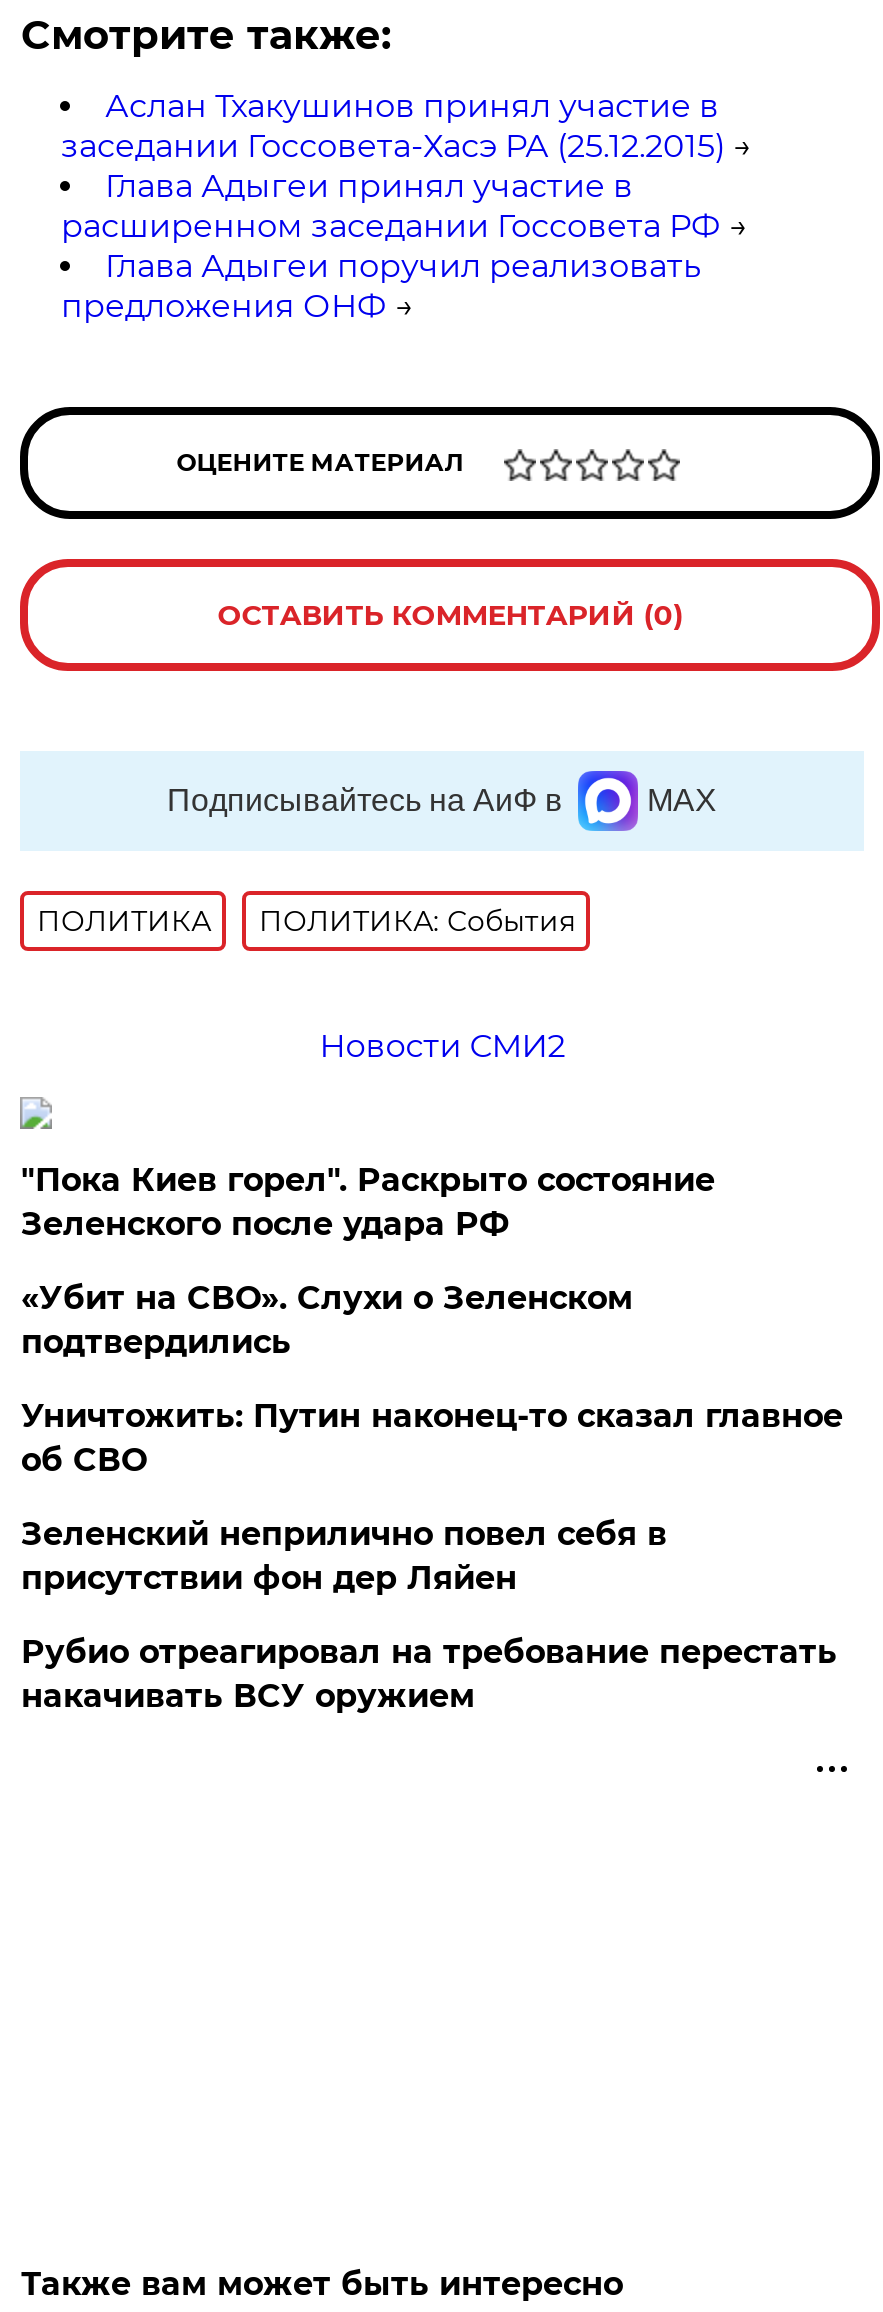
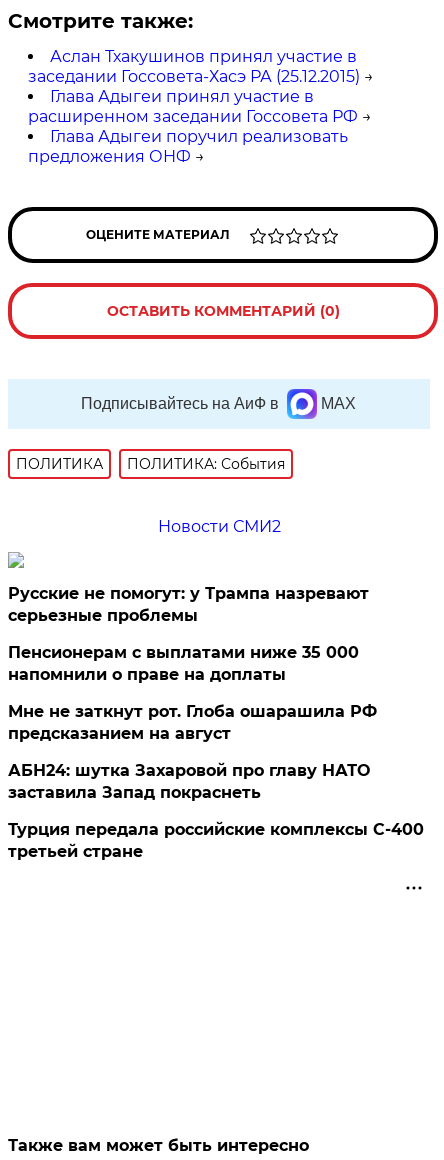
[21,1161,715,1243] "Пока Киев горел". Раскрыто состояние | Зеленского после удара РФ -> [8,584,369,625] Русские не помогут: у Трампа назревают | серьезные проблемы
[21,1279,633,1361] «Убит на СВО». Слухи о Зеленском | подтвердились -> [8,643,359,684] Пенсионерам с выплатами ниже 35 000 | напомнили о праве на доплаты
[21,1397,843,1479] Уничтожить: Путин наконец-то сказал главное | об СВО -> [8,702,377,743] Мне не заткнут рот. Глоба ошарашила РФ | предсказанием на август
[21,1515,667,1597] Зеленский неприлично повел cебя в | присутствии фон дер Ляйен -> [8,761,370,802] АБН24: шутка Захаровой про главу НАТО | заставила Запад покраснеть
[21,1633,837,1715] Рубио отреагировал на требование перестать | накачивать ВСУ оружием -> [8,820,424,861] Турция передала российские комплексы С-400 | третьей стране

